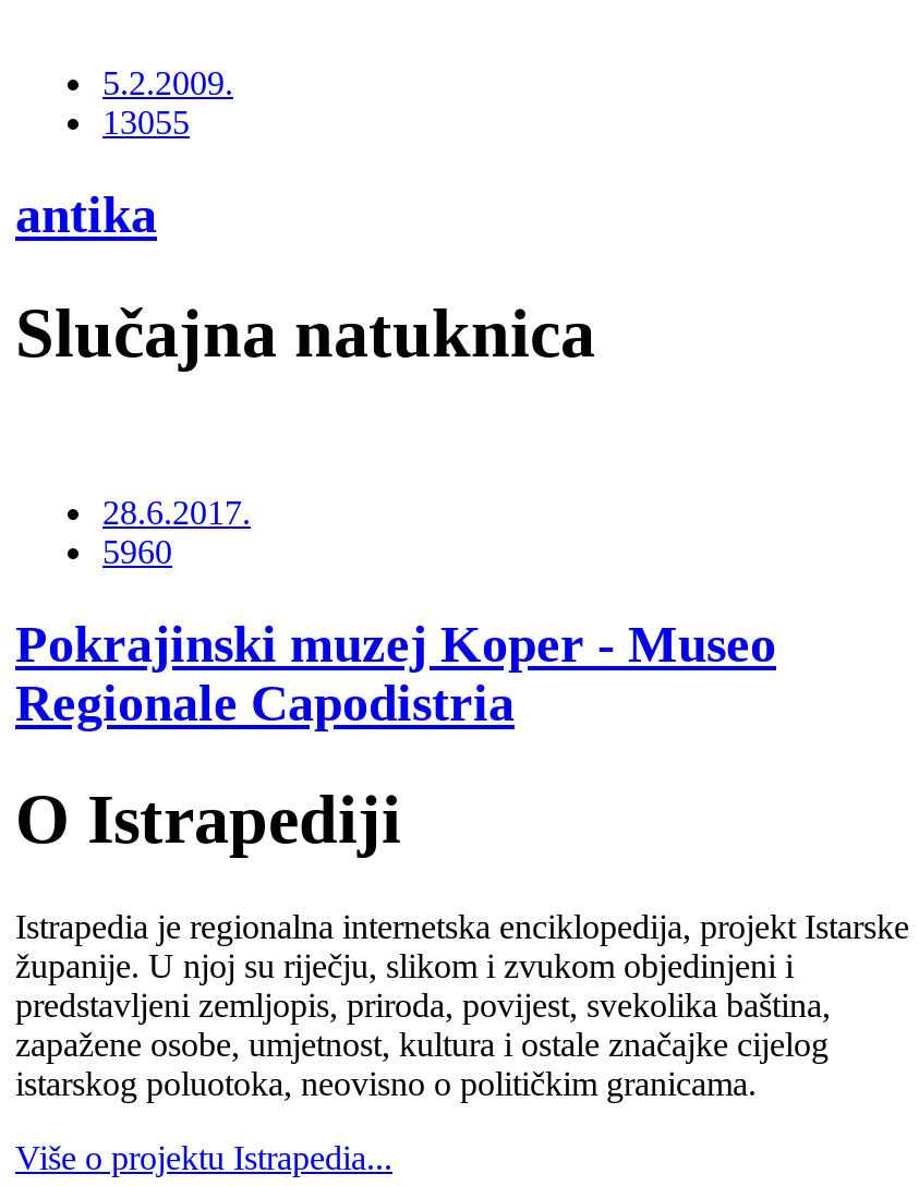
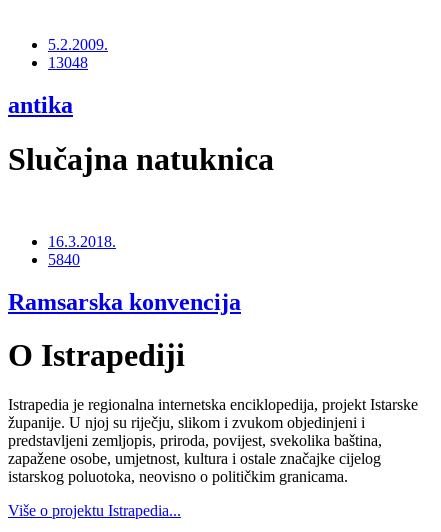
[102,104,190,141] 13055 -> [48,54,88,71] 13048
[102,494,251,570] 28.6.2017. | 5960 -> [48,233,116,268] 16.3.2018. | 5840
[15,616,776,731] Pokrajinski muzej Koper - Museo | Regionale Capodistria -> [8,289,241,315] Ramsarska konvencija

